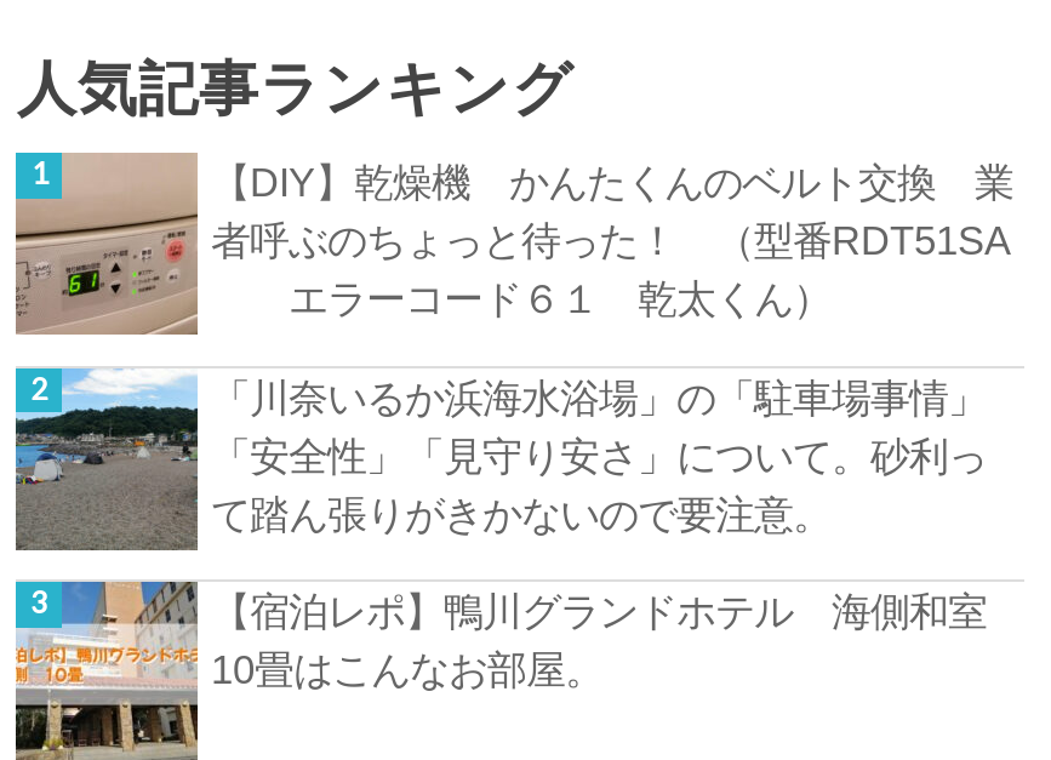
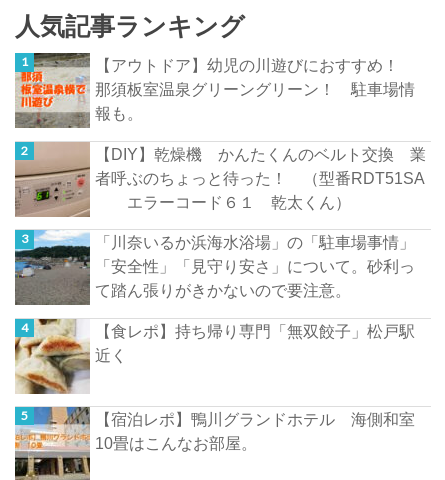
none -> [16,52,415,128] [image] | 【アウトドア】幼児の川遊びにおすすめ！ | 那須板室温泉グリーングリーン！ 駐車場情 | 報も。
none -> [14,318,415,395] [image] | 【食レポ】持ち帰り専門「無双餃子」松戸駅 | 近く

